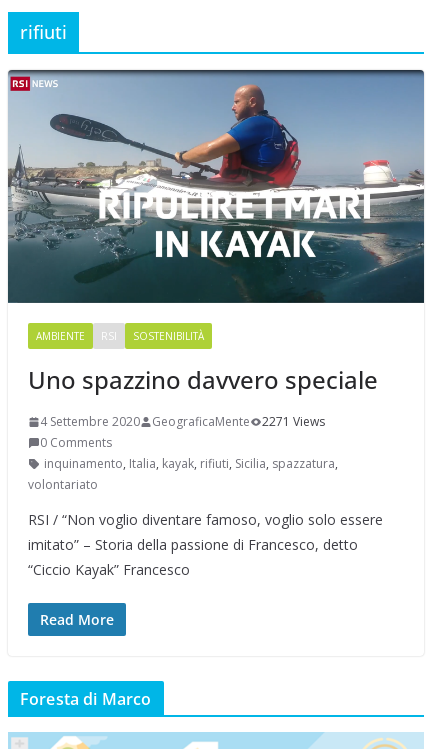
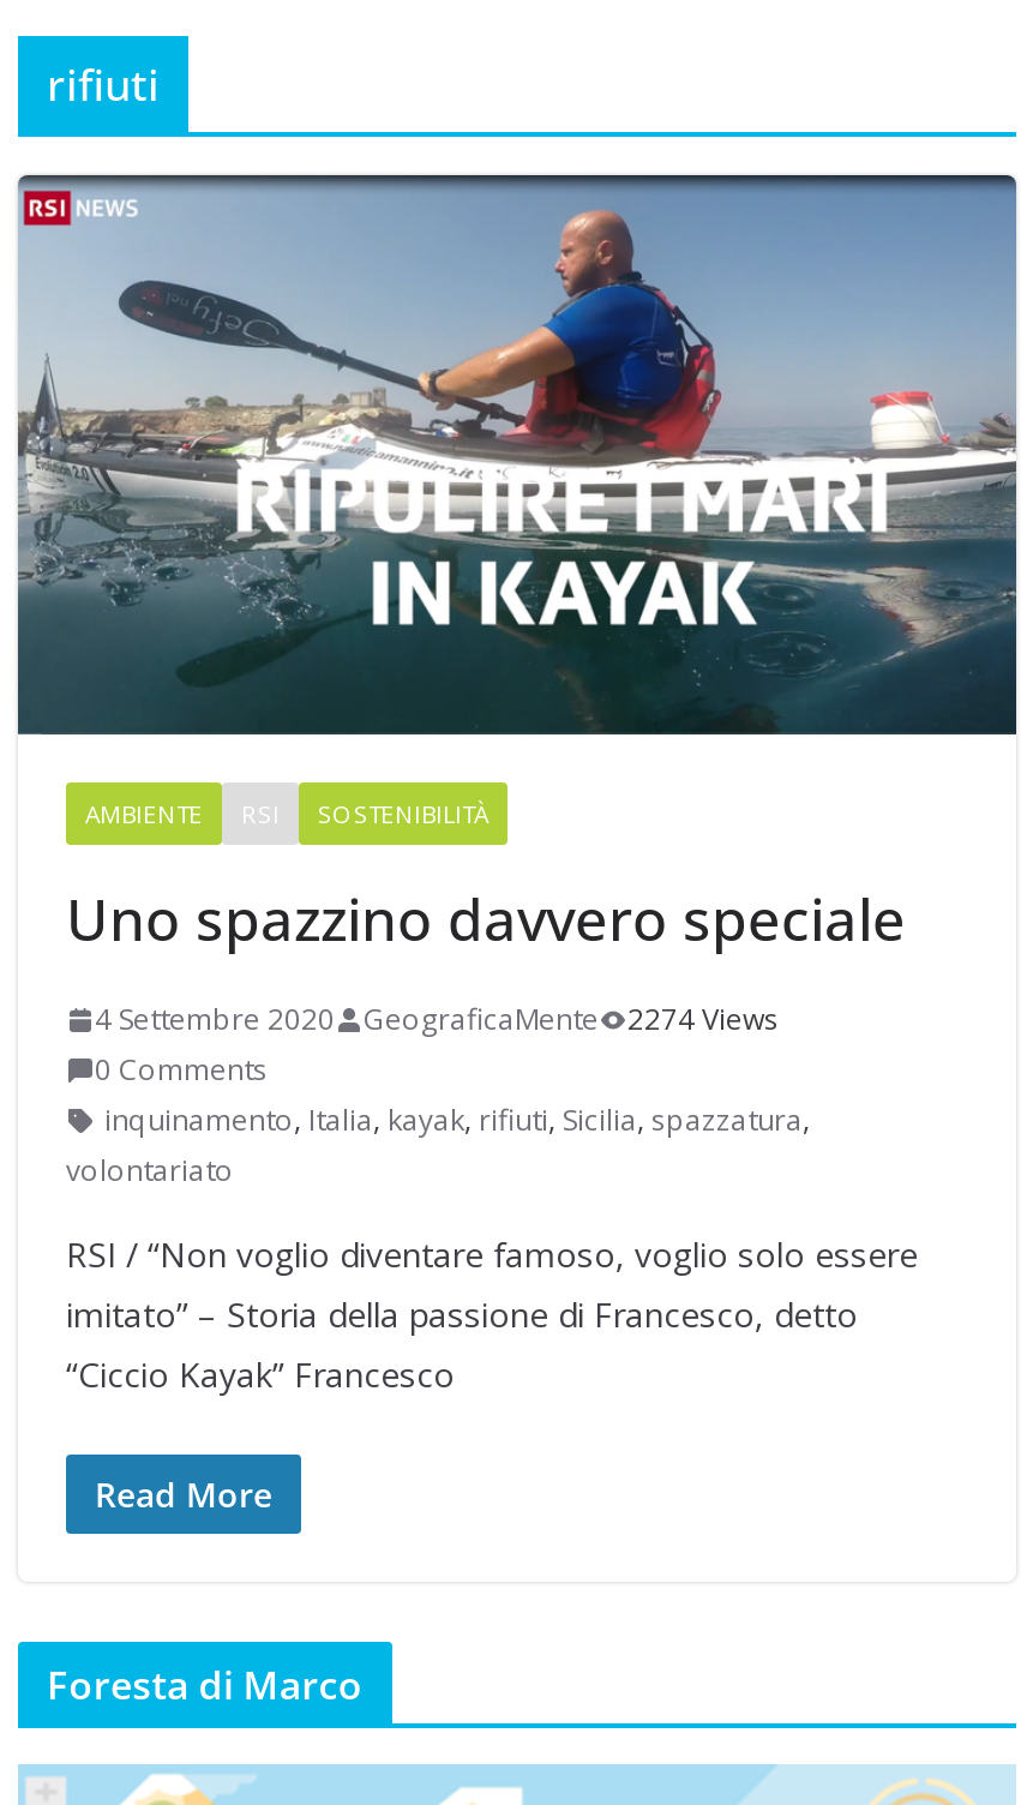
[40,413,325,430] 4 Settembre 2020 GeograficaMente 2271 Views -> [95,999,779,1040] 4 Settembre 2020 GeograficaMente 2274 Views

